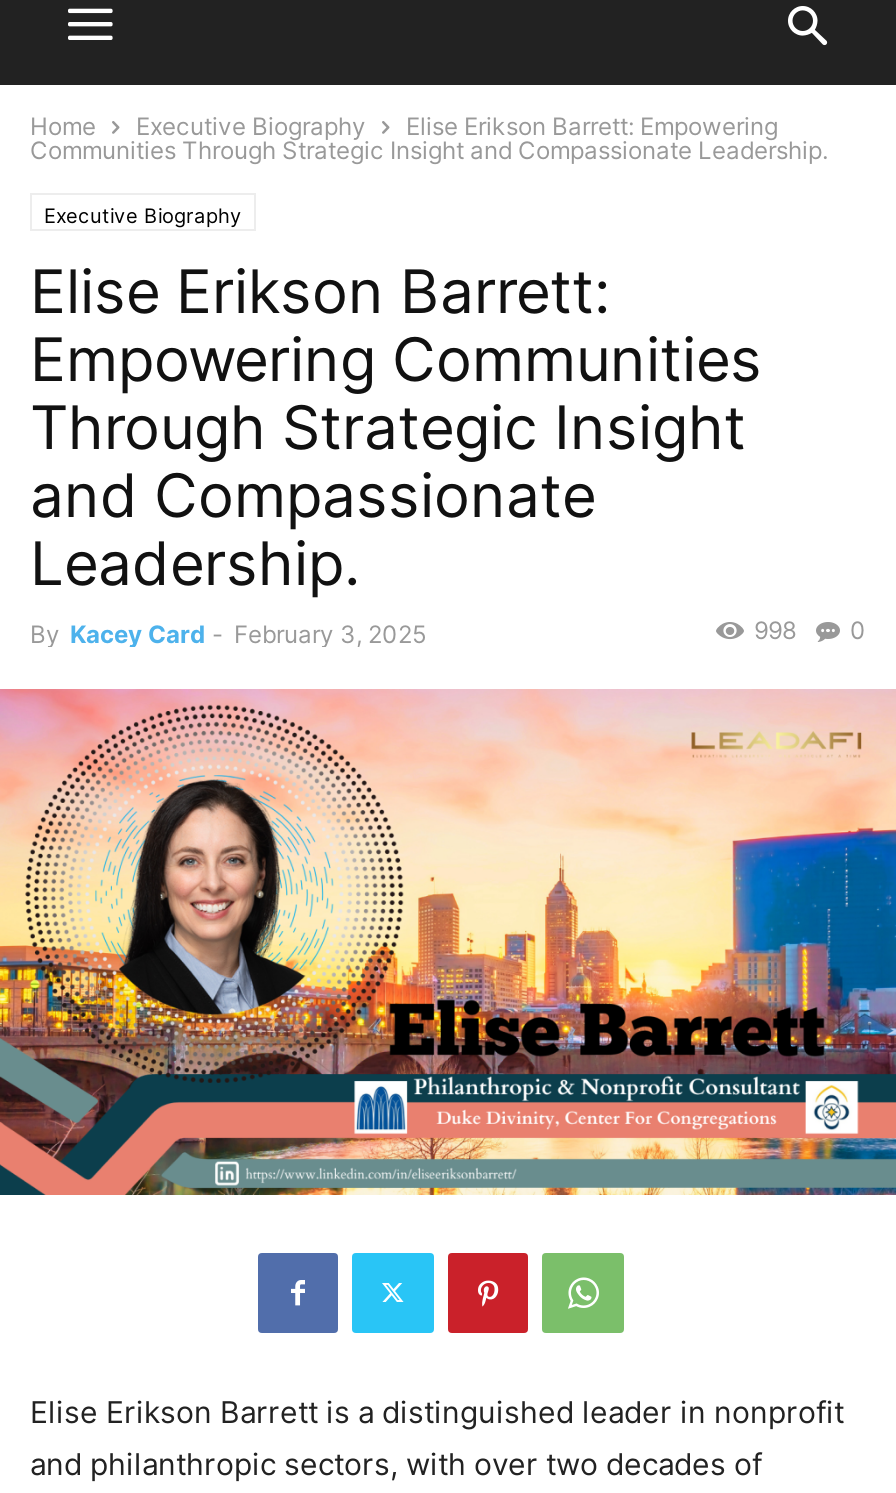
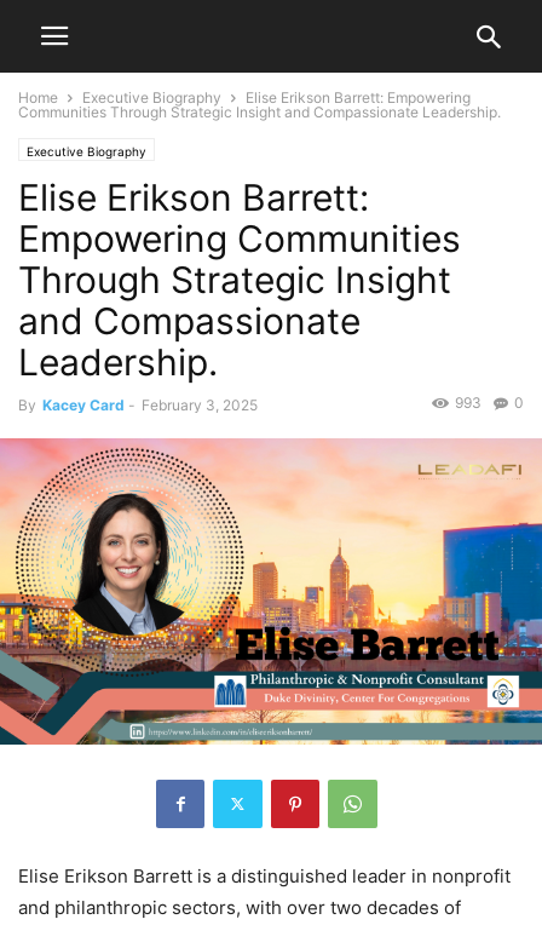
[754,615,866,645] 998 0 -> [455,393,524,412] 993 0

